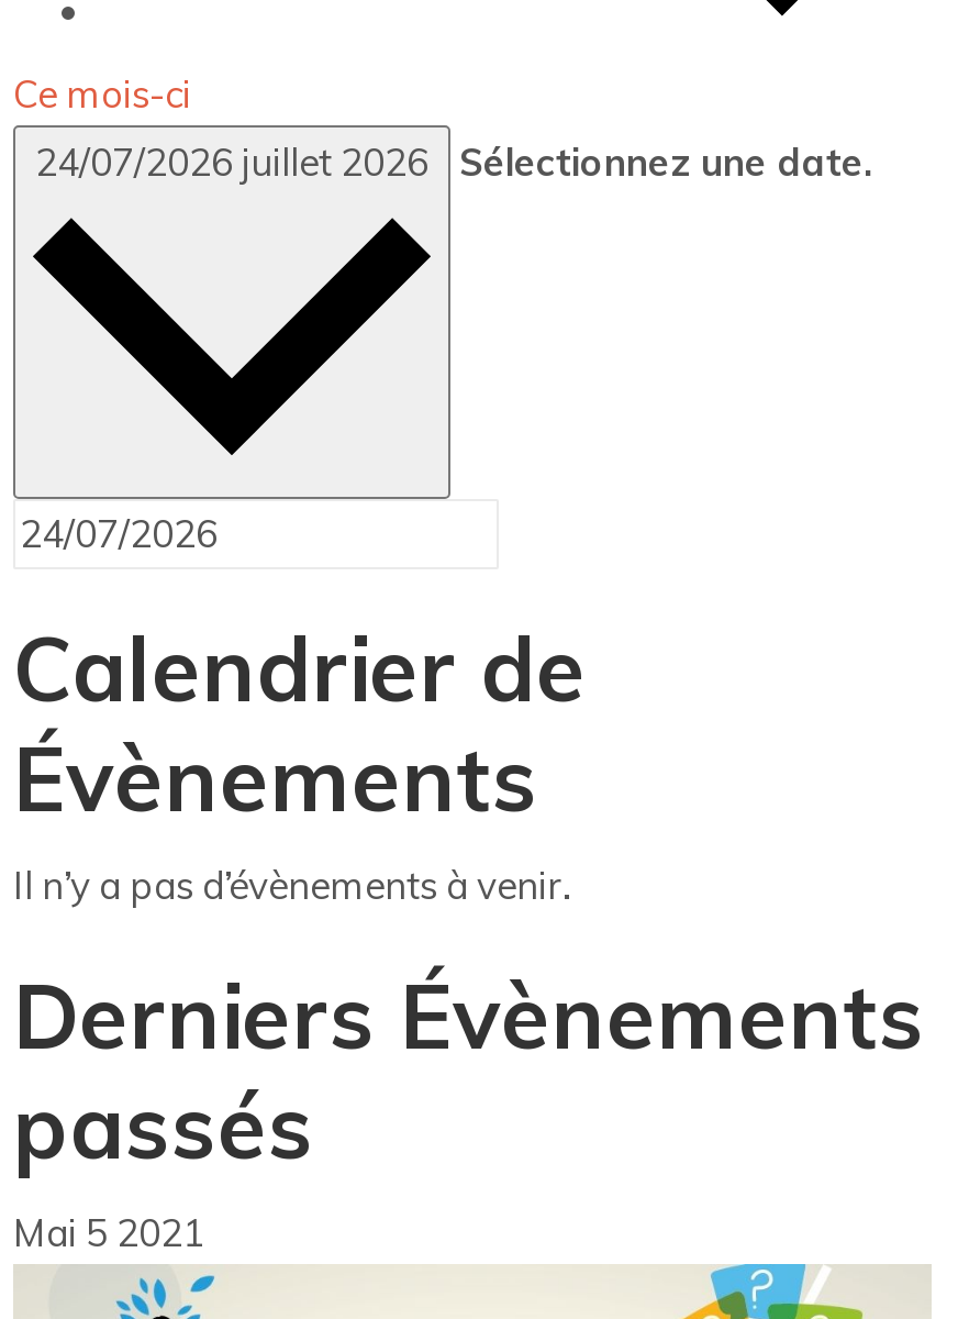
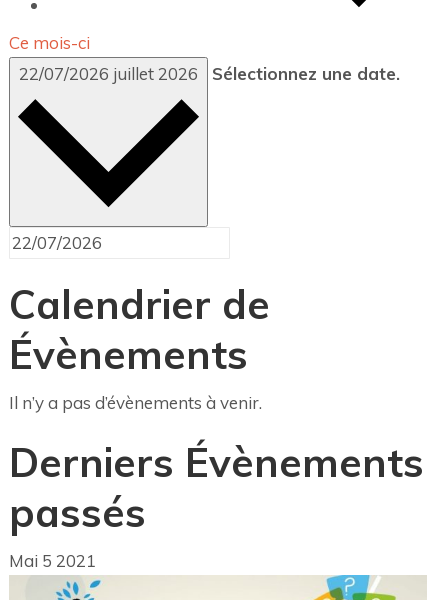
[35,138,872,184] 24/07/2026 juillet 2026 Sélectionnez une date. -> [19,63,400,84] 22/07/2026 juillet 2026 Sélectionnez une date.

